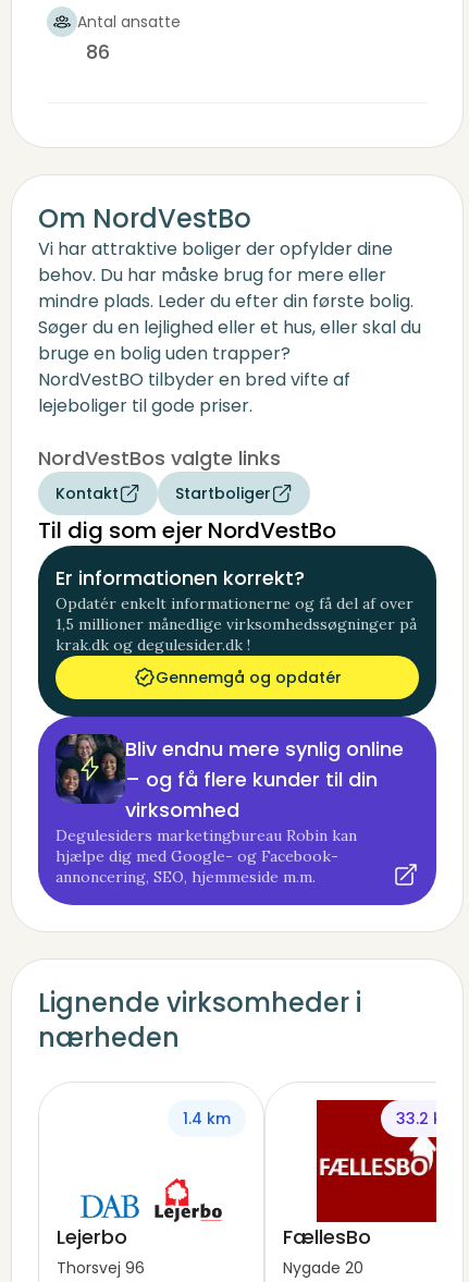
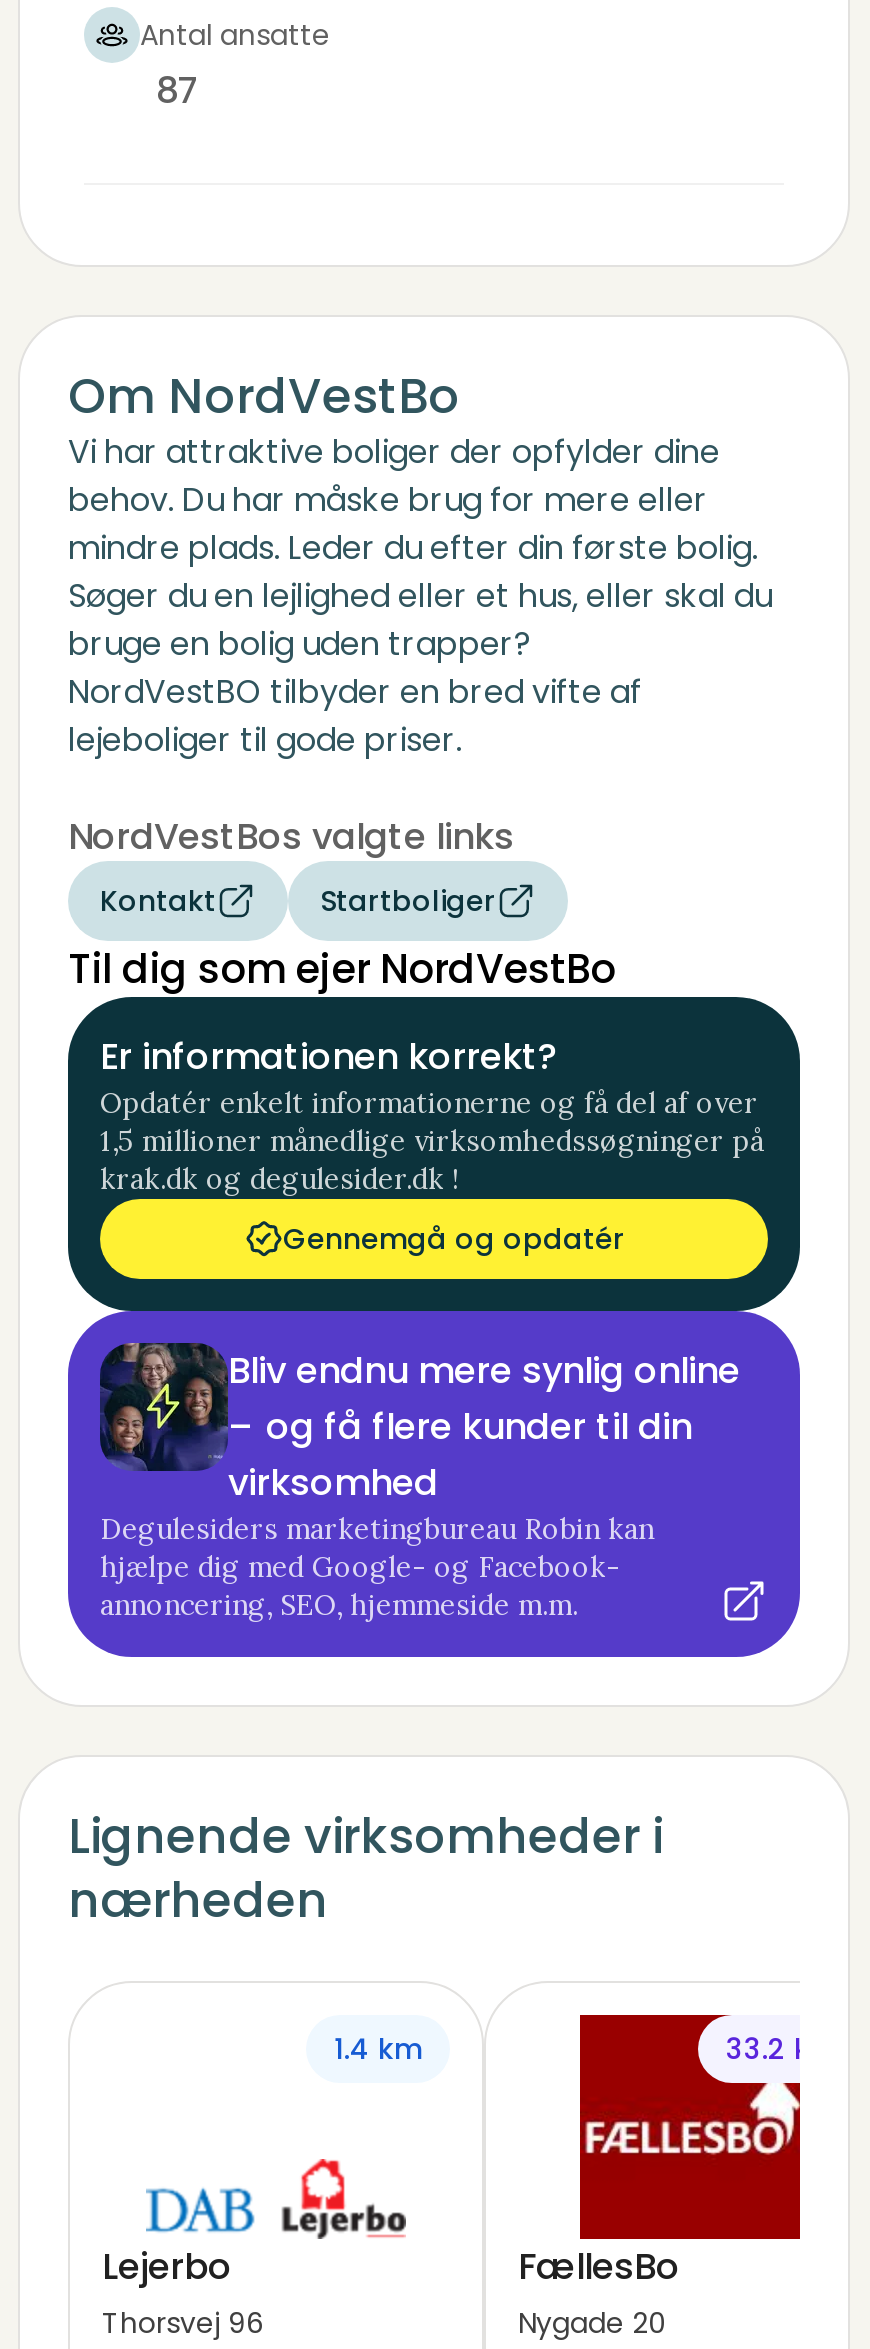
[86,38,110,66] 86 -> [156,65,200,115] 87

